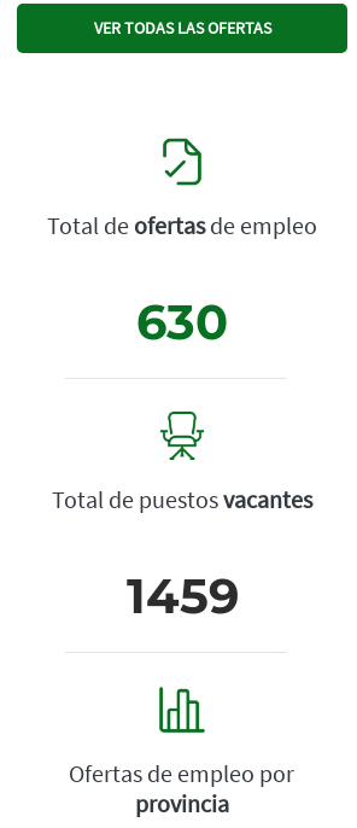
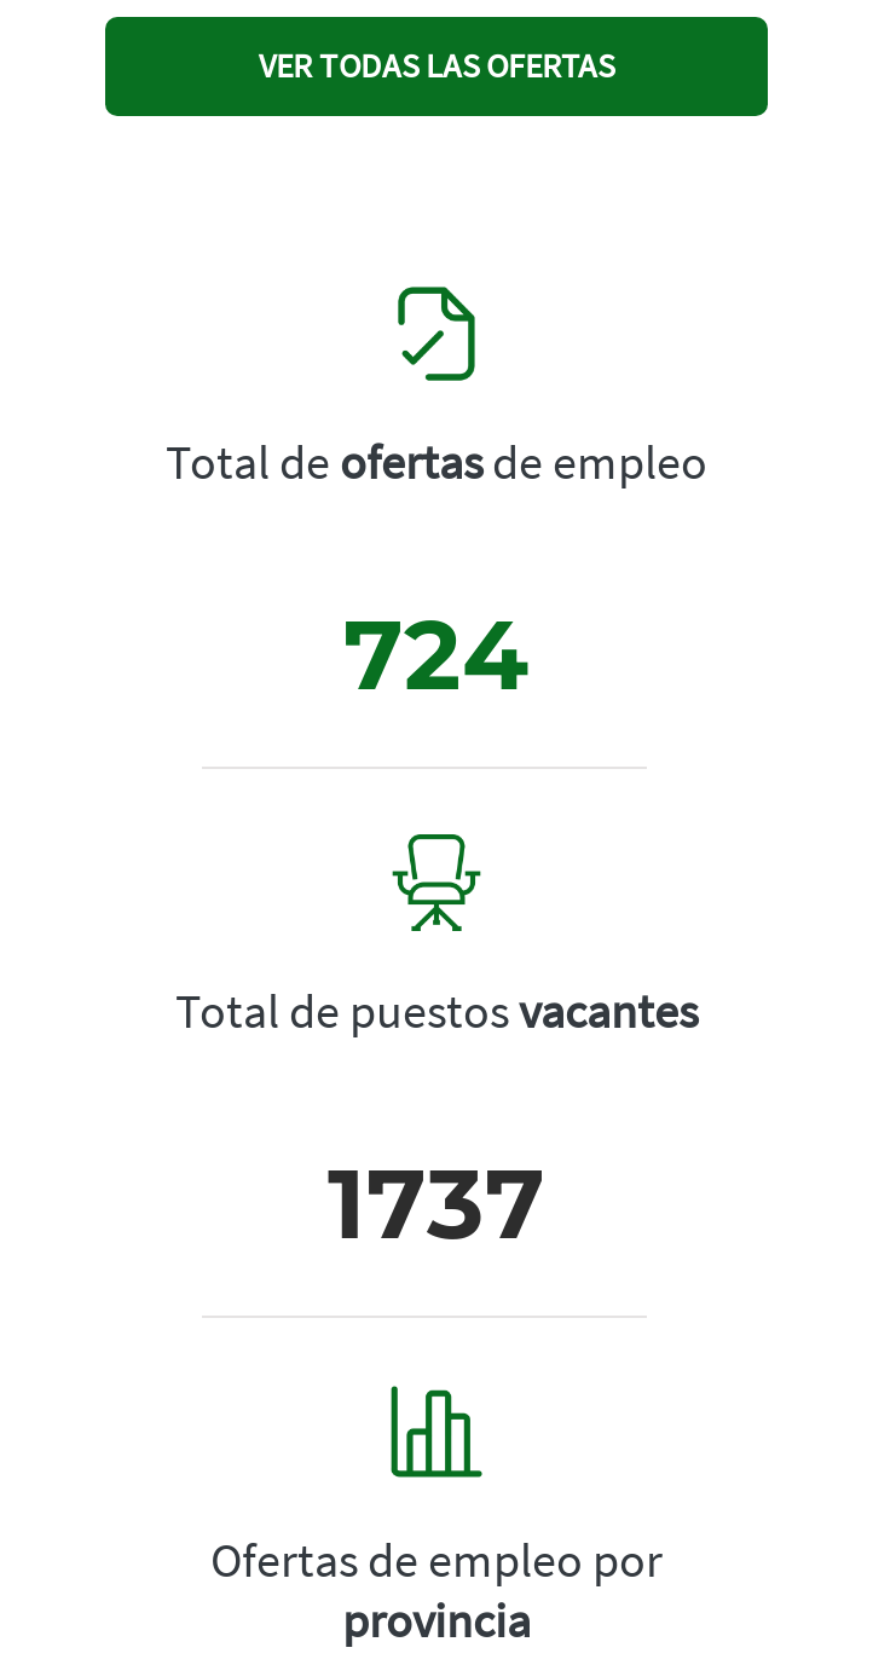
[136,292,228,351] 630 -> [343,595,530,714] 724
[126,566,238,625] 1459 -> [328,1144,545,1263] 1737

